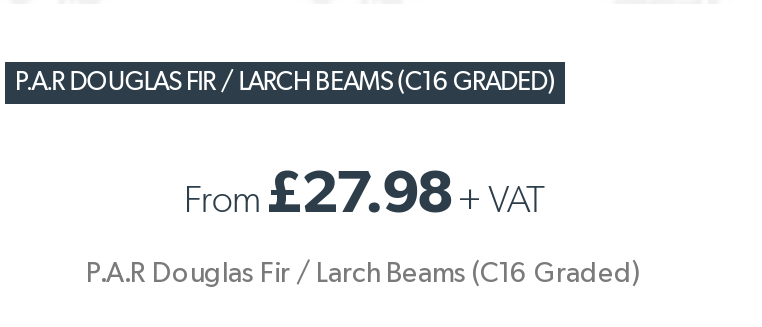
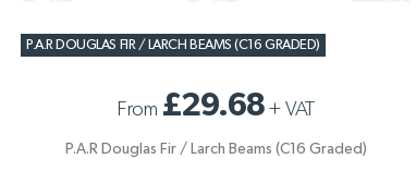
[184,165,542,225] From £27.98+VAT -> [117,90,314,122] From £29.68+VAT

